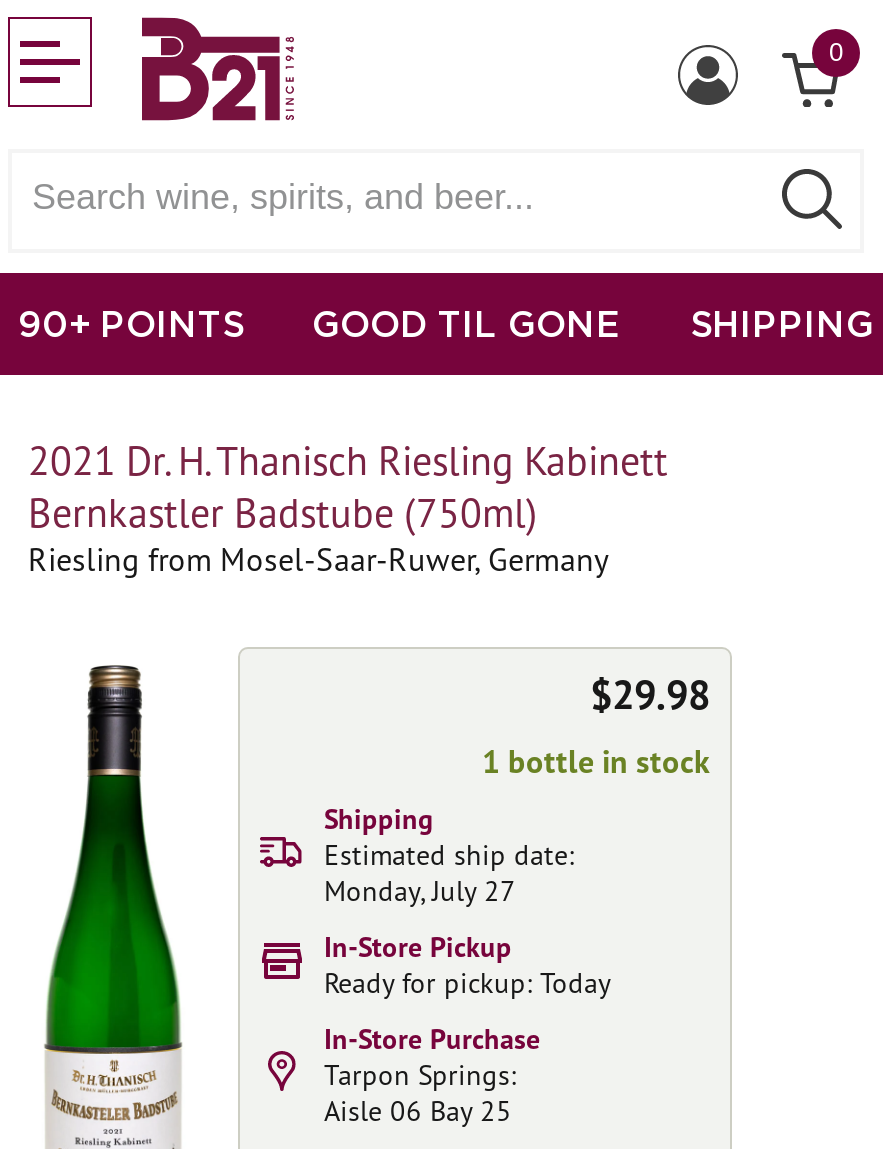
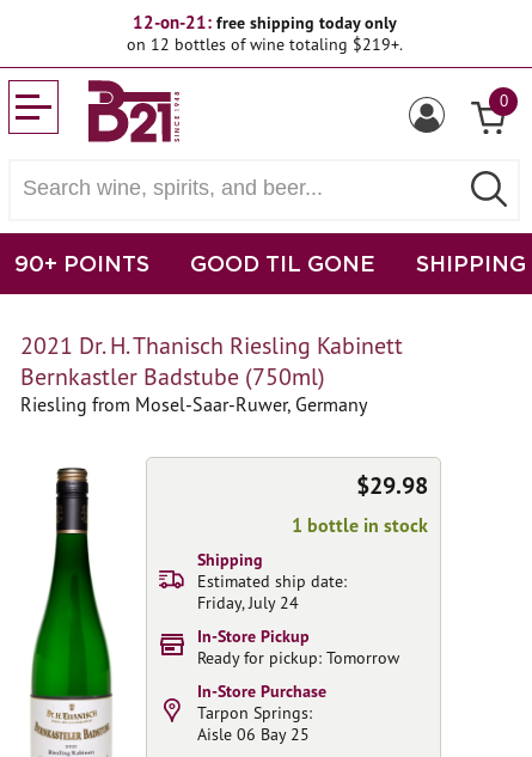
none -> [126,11,402,55] 12-on-21: free shipping today only | on 12 bottles of wine totaling $219+.
[324,873,516,909] Monday, July 27 -> [197,592,299,613] Friday, July 24
[324,965,612,1001] Ready for pickup: Today -> [197,647,399,669] Ready for pickup: Tomorrow

